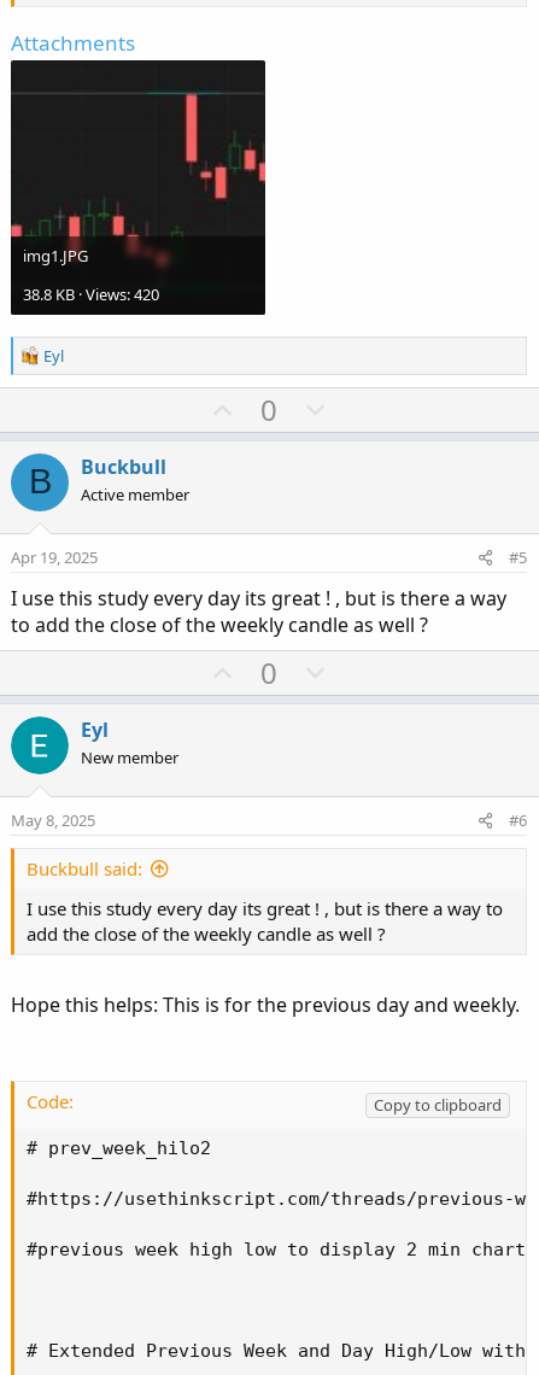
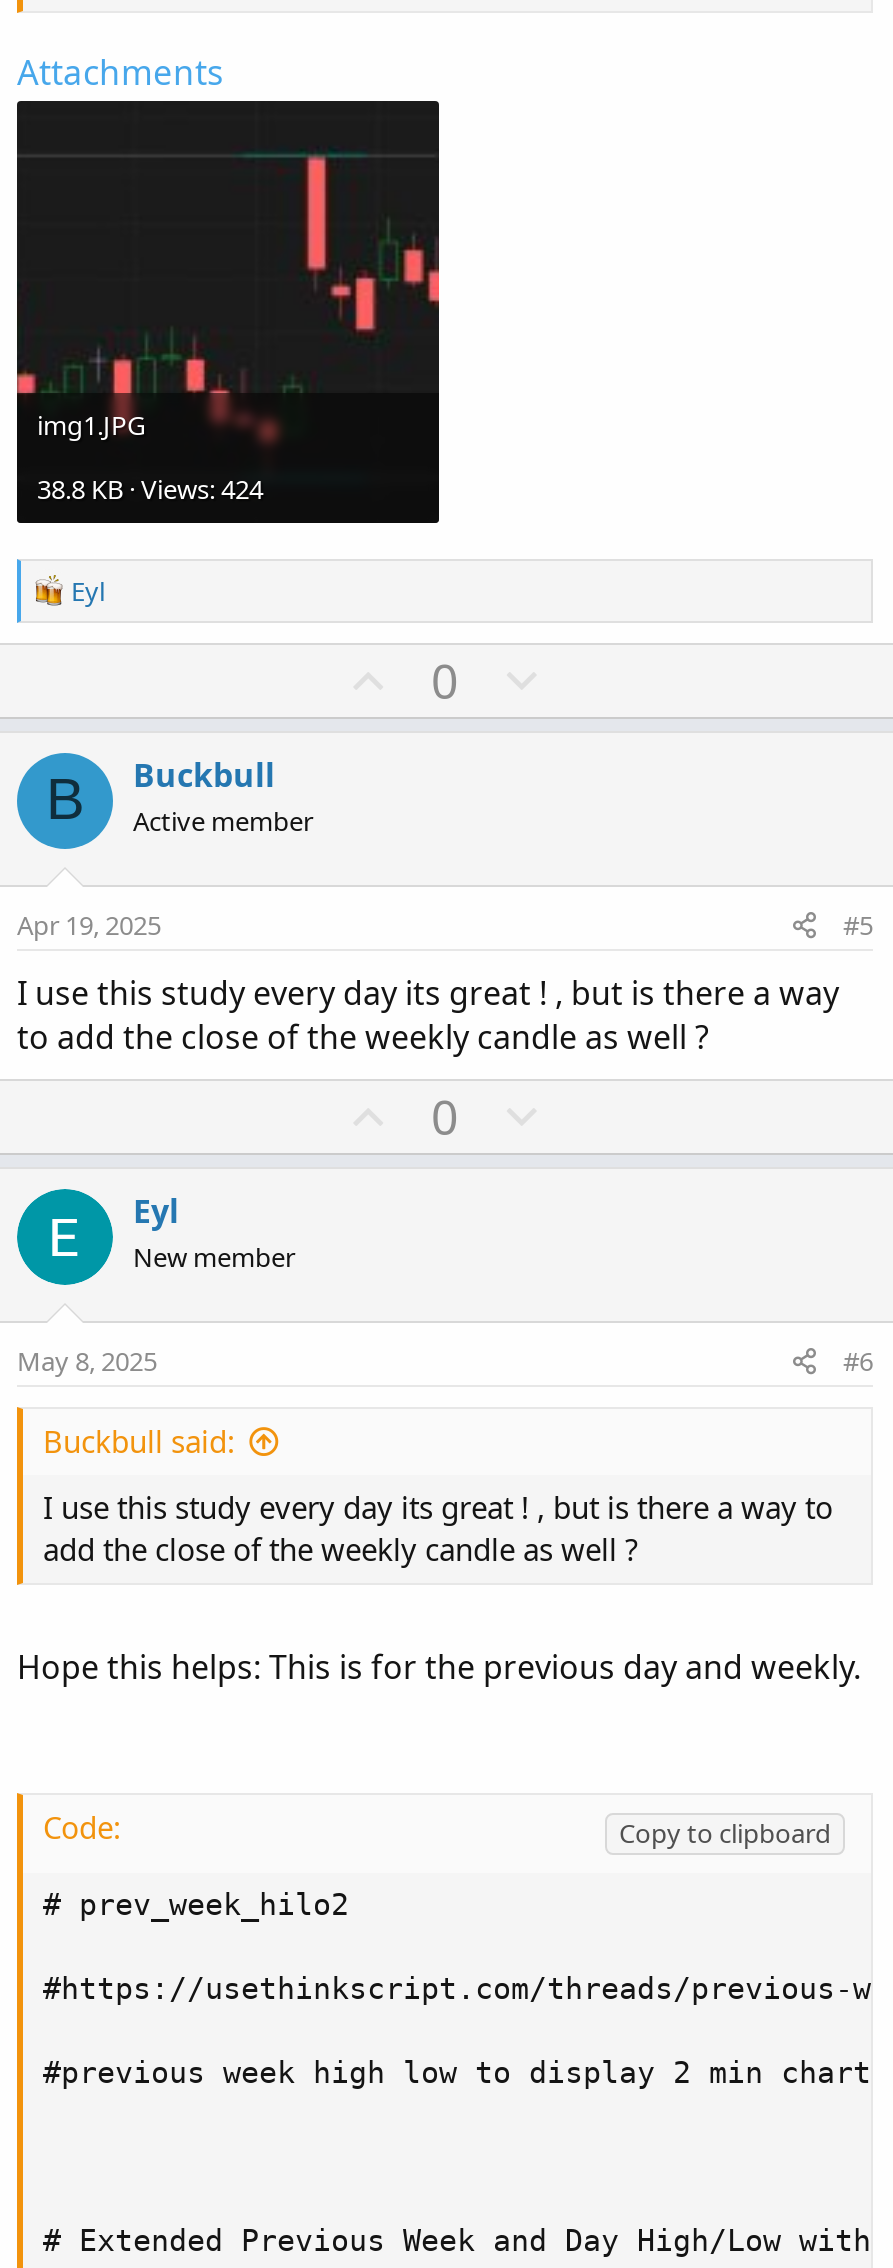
[23,283,159,305] 38.8 KB · Views: 420 -> [37,471,263,507] 38.8 KB · Views: 424

